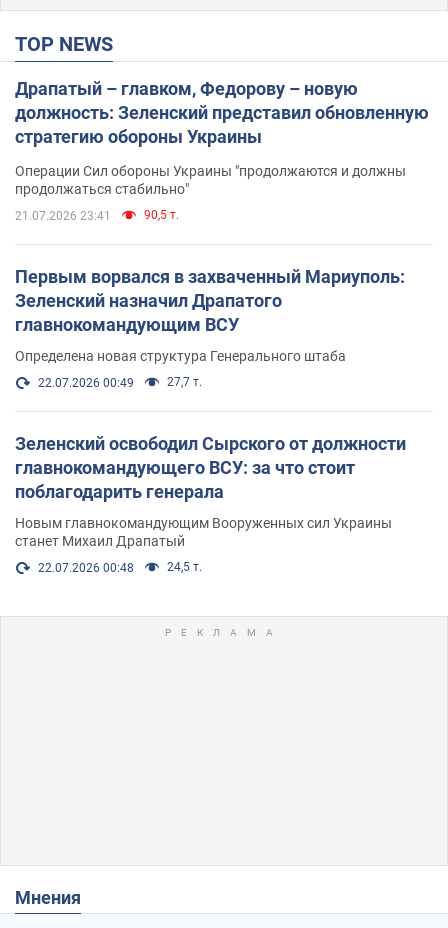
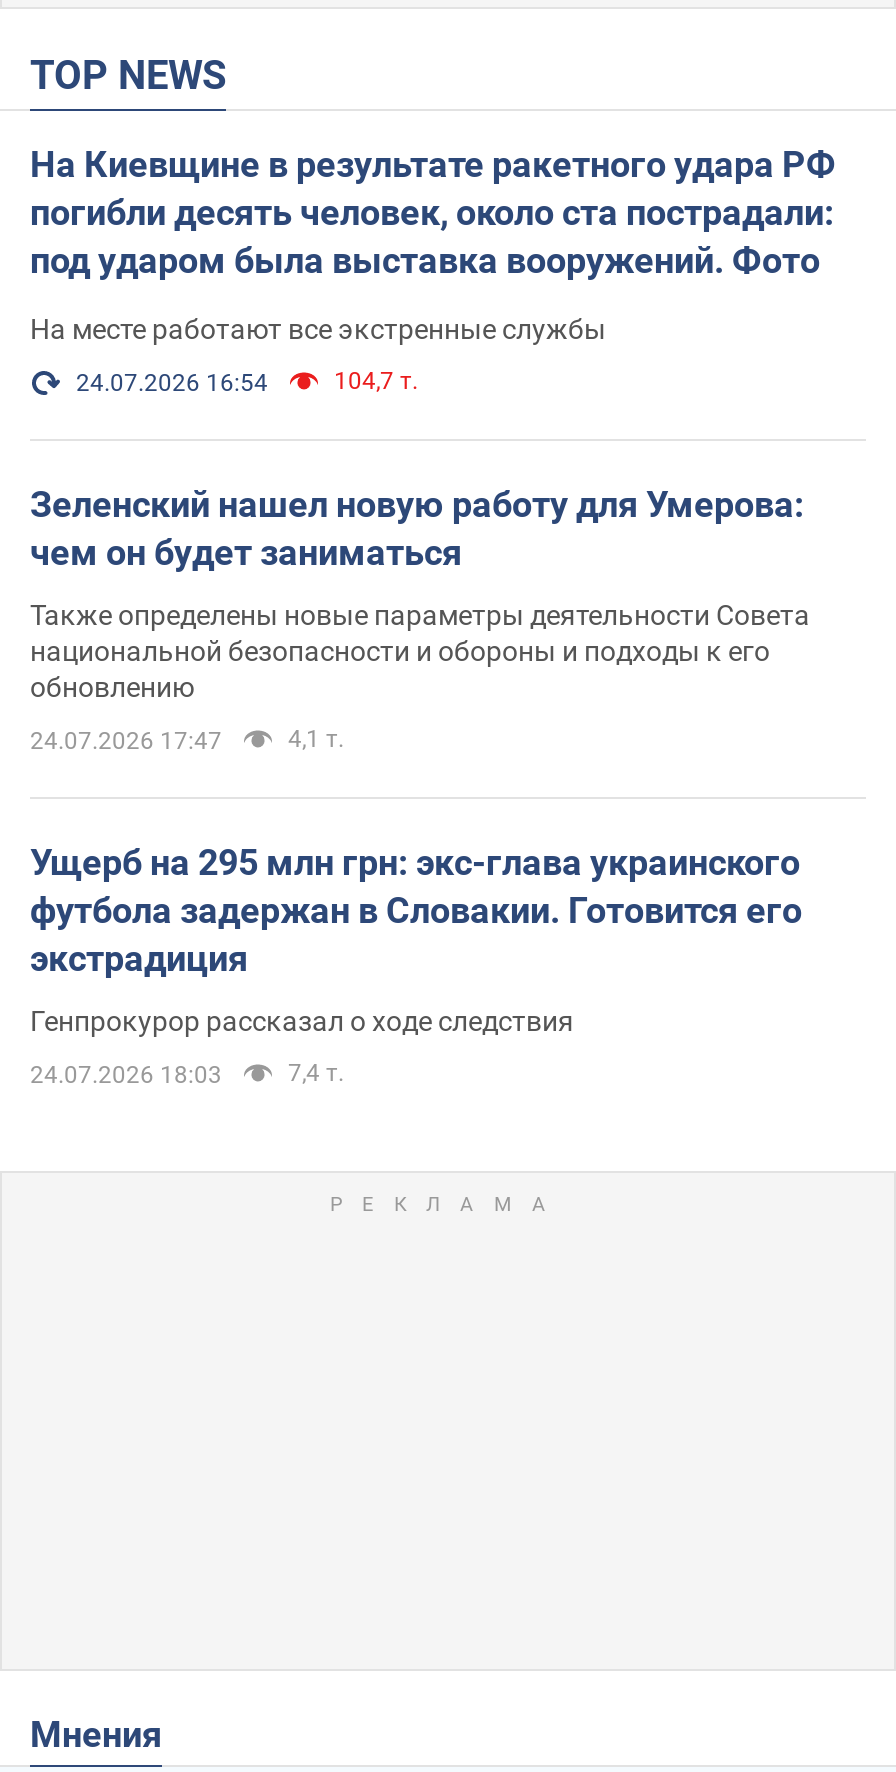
[15,78,429,147] Драпатый – главком, Федорову – новую | должность: Зеленский представил обновленную | стратегию обороны Украины -> [30,144,836,282] На Киевщине в результате ракетного удара РФ | погибли десять человек, около ста пострадали: | под ударом была выставка вооружений. Фото
[15,163,406,197] Операции Сил обороны Украины "продолжаются и должны | продолжаться стабильно" -> [30,314,606,346] На месте работают все экстренные службы
[15,208,179,223] 21.07.2026 23:41 | 90,5 т. -> [76,368,418,398] 24.07.2026 16:54 | 104,7 т.
[15,266,405,335] Первым ворвался в захваченный Мариуполь: | Зеленский назначил Драпатого | главнокомандующим ВСУ -> [30,484,804,574] Зеленский нашел новую работу для Умерова: | чем он будет заниматься
[15,348,346,364] Определена новая структура Генерального штаба -> [30,600,810,704] Также определены новые параметры деятельности Совета | национальной безопасности и обороны и подходы к его | обновлению
[38,375,202,390] 22.07.2026 00:49 | 27,7 т. -> [30,726,344,756] 24.07.2026 17:47 | 4,1 т.
[15,433,406,502] Зеленский освободил Сырского от должности | главнокомандующего ВСУ: за что стоит | поблагодарить генерала -> [30,842,802,980] Ущерб на 295 млн грн: экс-глава украинского | футбола задержан в Словакии. Готовится его | экстрадиция
[15,515,392,549] Новым главнокомандующим Вооруженных сил Украины | станет Михаил Драпатый -> [30,1006,574,1038] Генпрокурор рассказал о ходе следствия
[38,560,202,575] 22.07.2026 00:48 | 24,5 т. -> [30,1060,344,1090] 24.07.2026 18:03 | 7,4 т.

